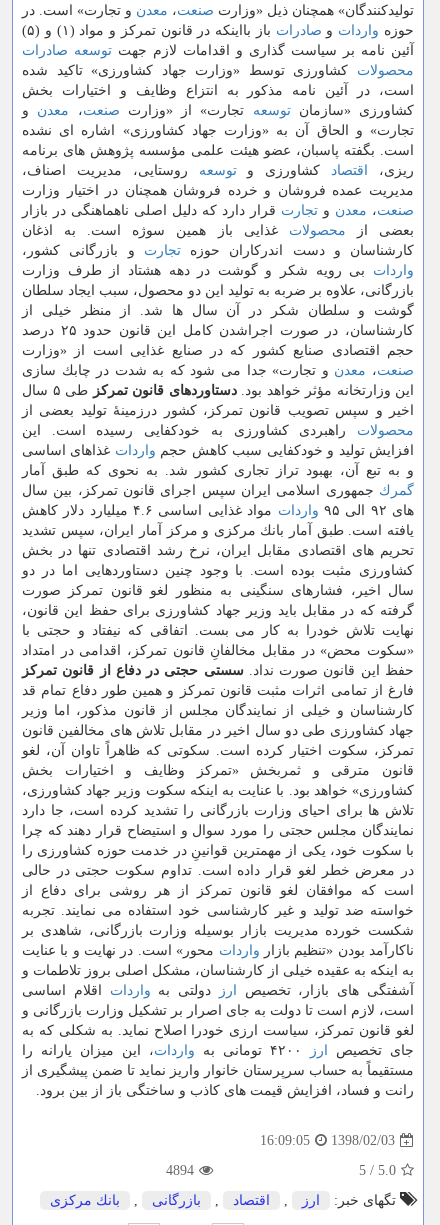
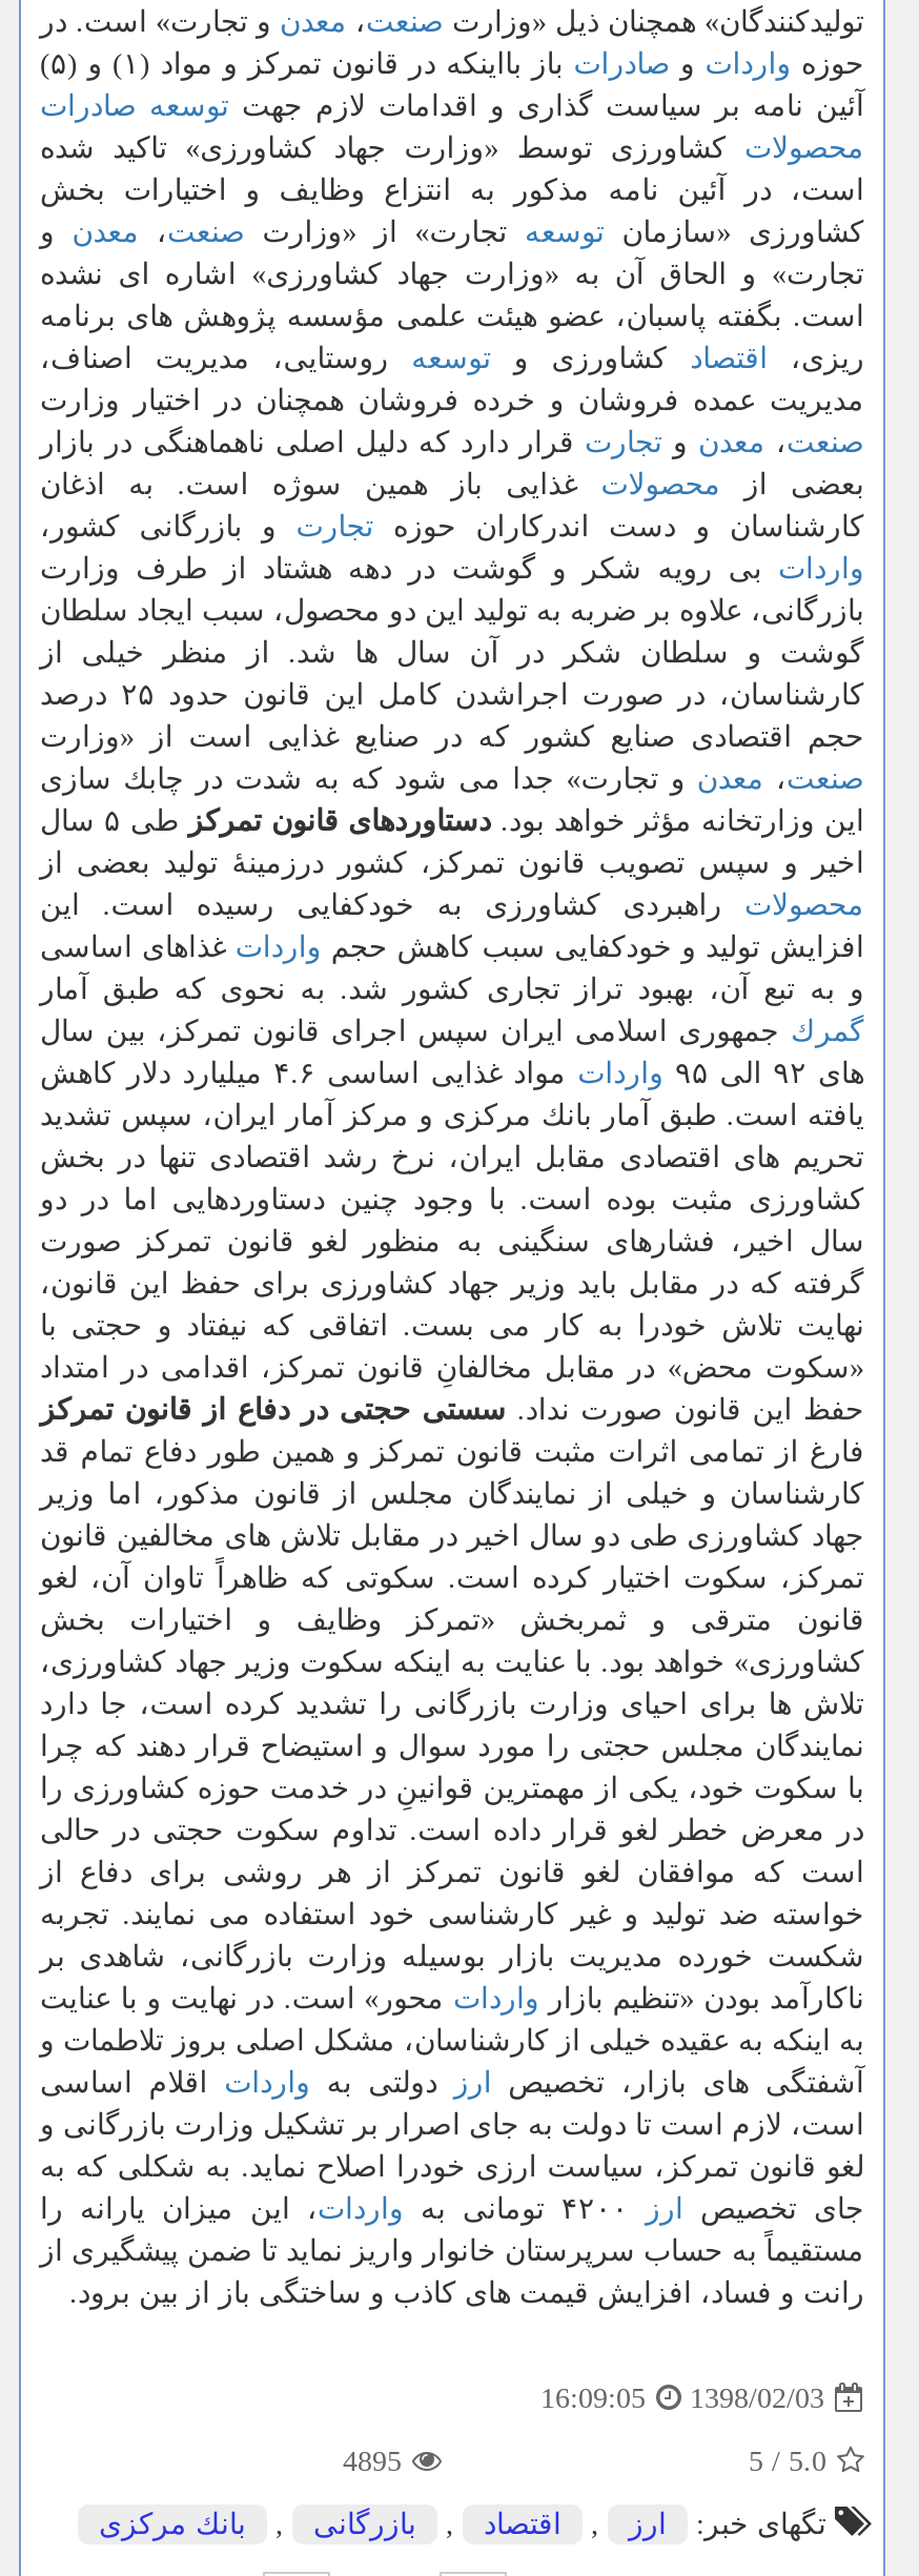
[166,1163,194,1178] 4894 -> [343,2446,402,2478] 4895

